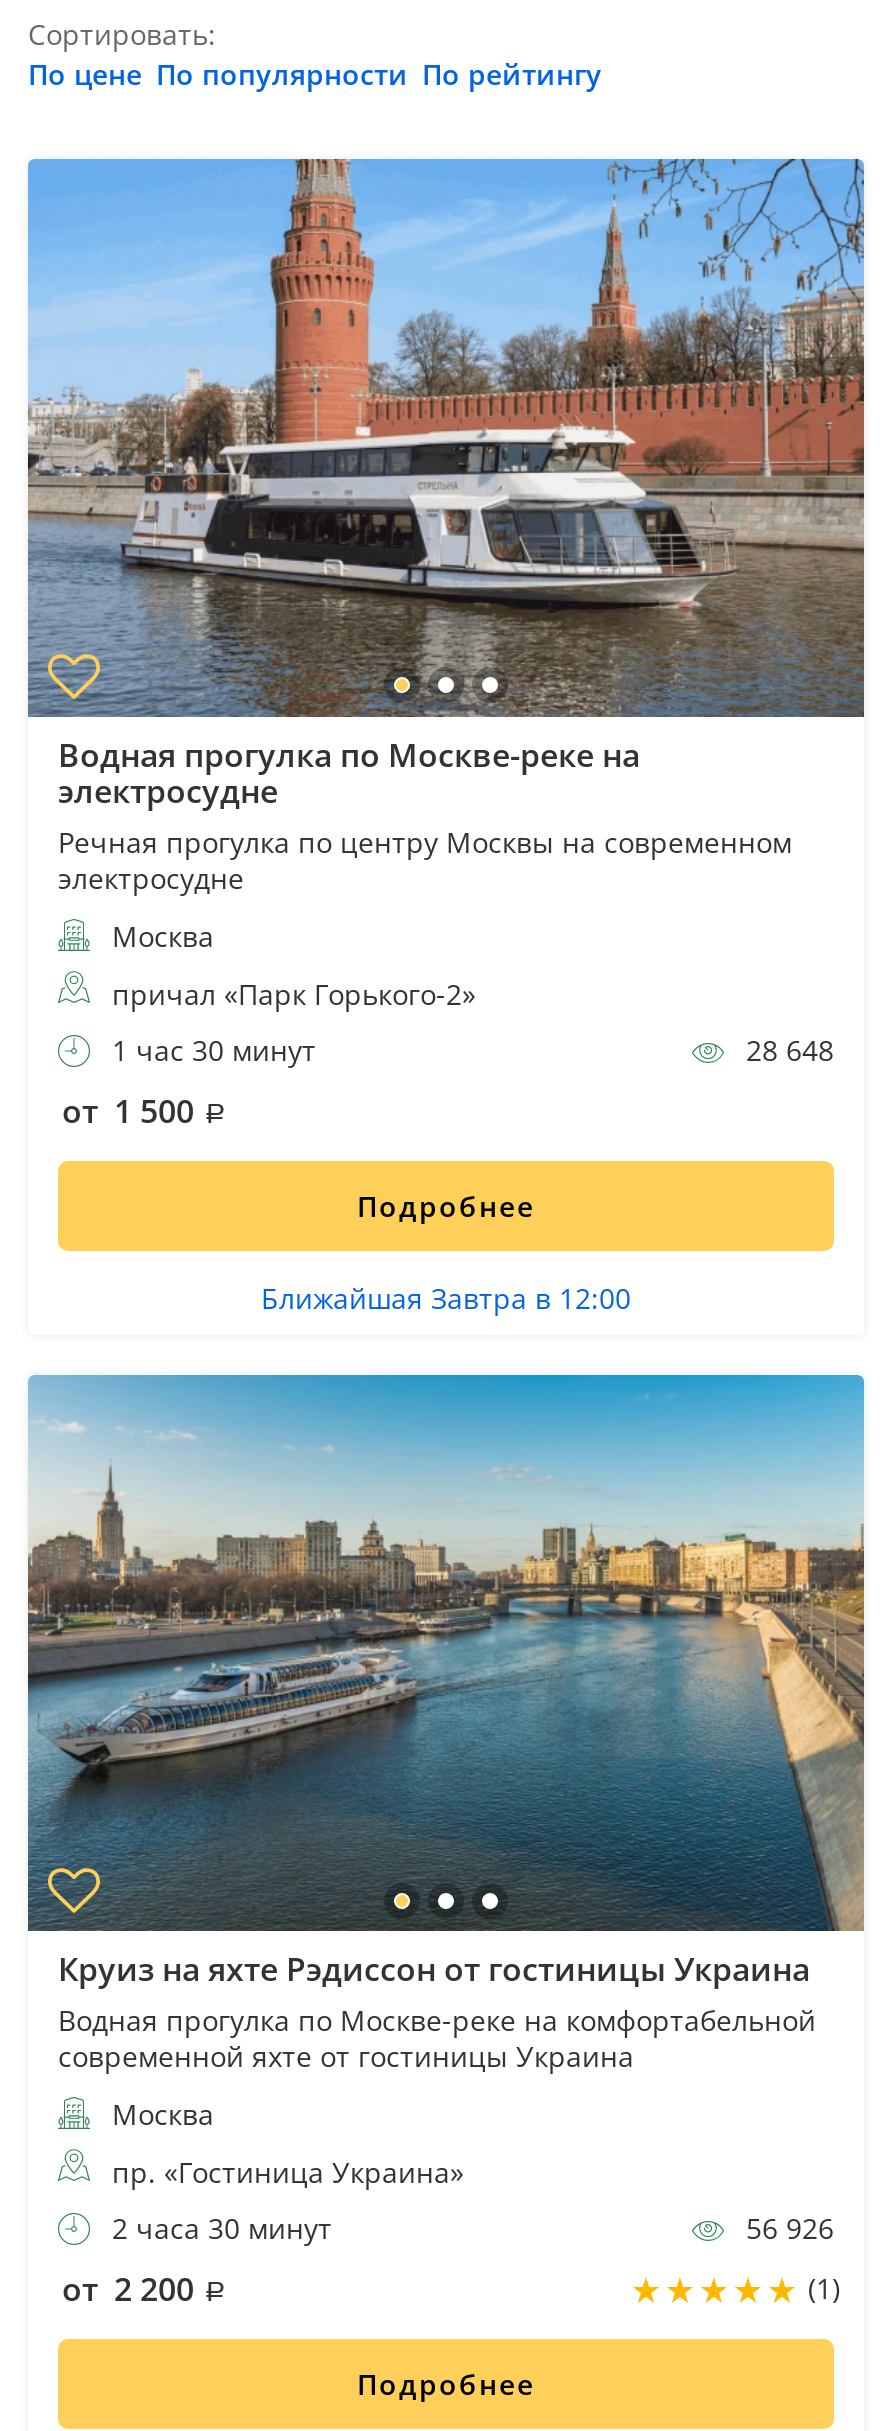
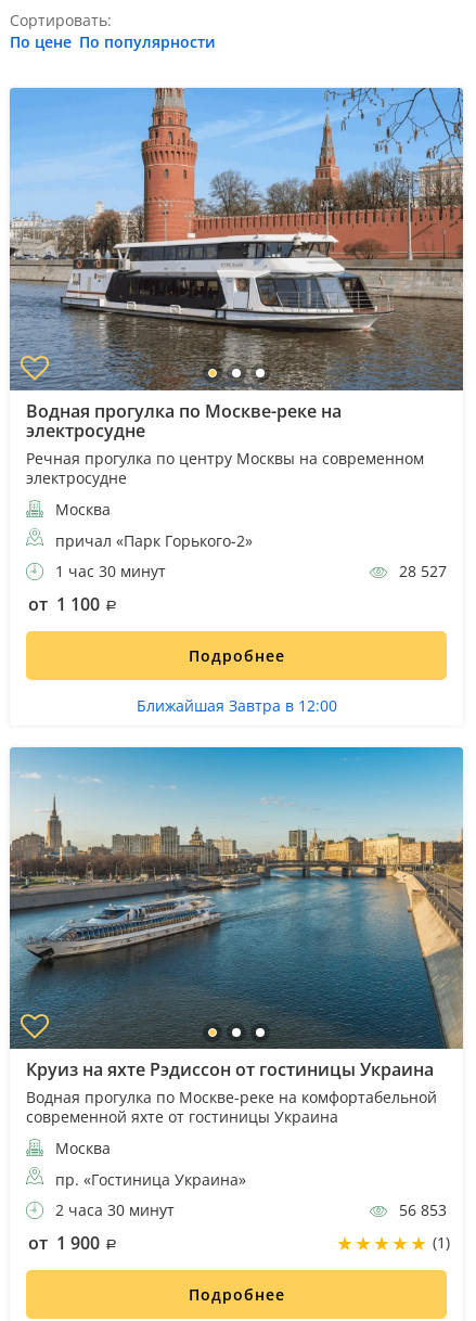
[28,55,602,93] По цене По популярности По рейтингу -> [10,31,216,52] По цене По популярности
[738,1030,834,1068] 28 648 -> [395,560,447,581] 28 527
[62,1088,202,1132] от 1 500 -> [28,592,104,616] от 1 100
[738,2210,834,2248] 56 926 -> [395,1200,447,1220] 56 853
[62,2268,202,2312] от 2 200 -> [28,1231,104,1255] от 1 900

